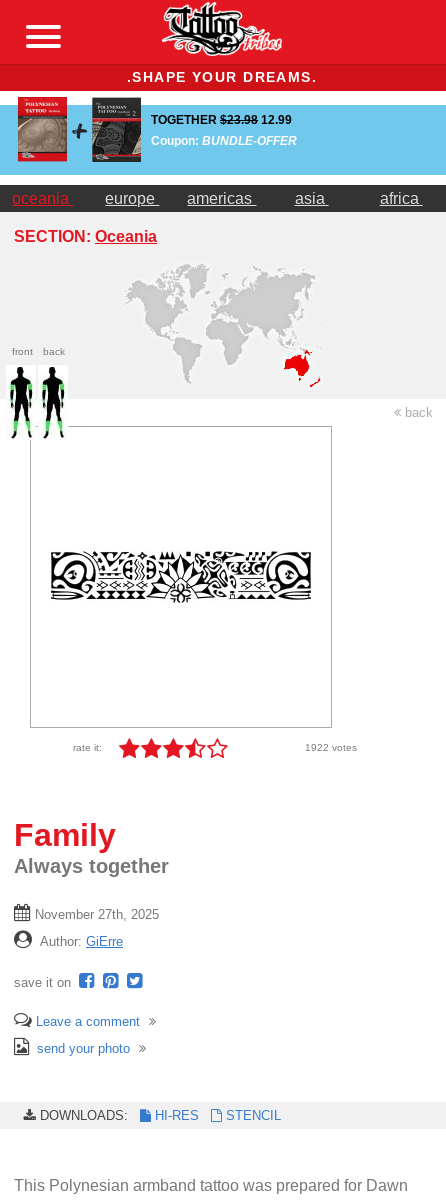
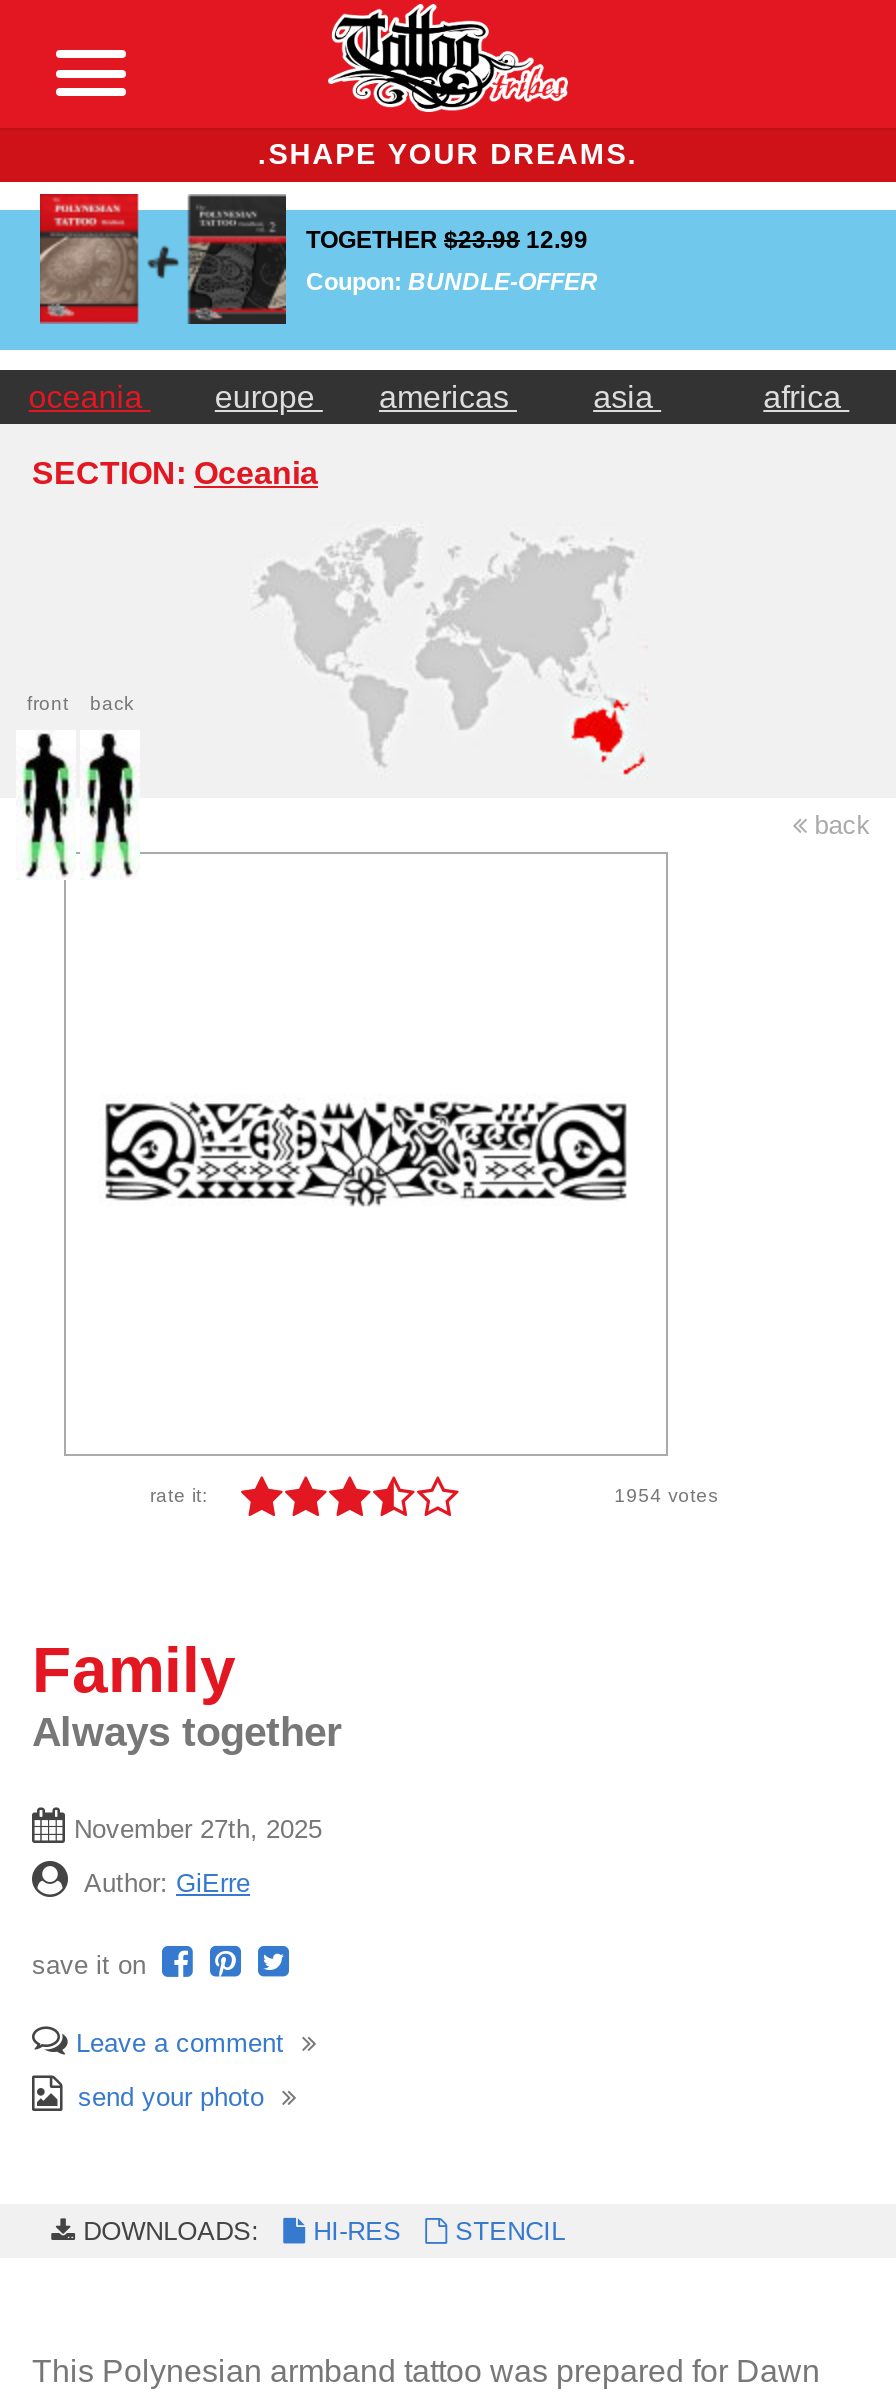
[305,742,357,753] 1922 votes -> [614,1484,718,1506] 1954 votes

